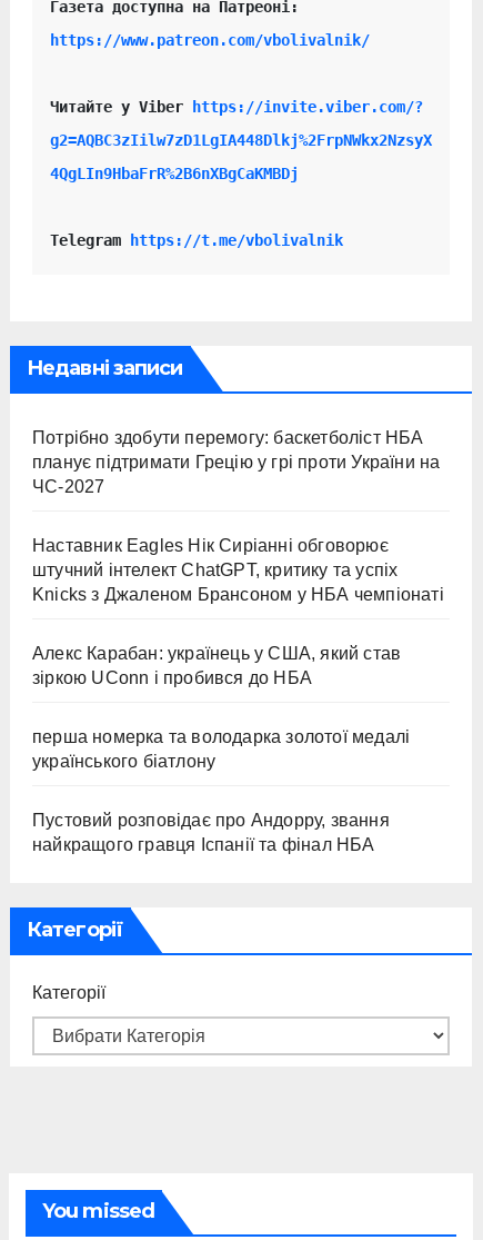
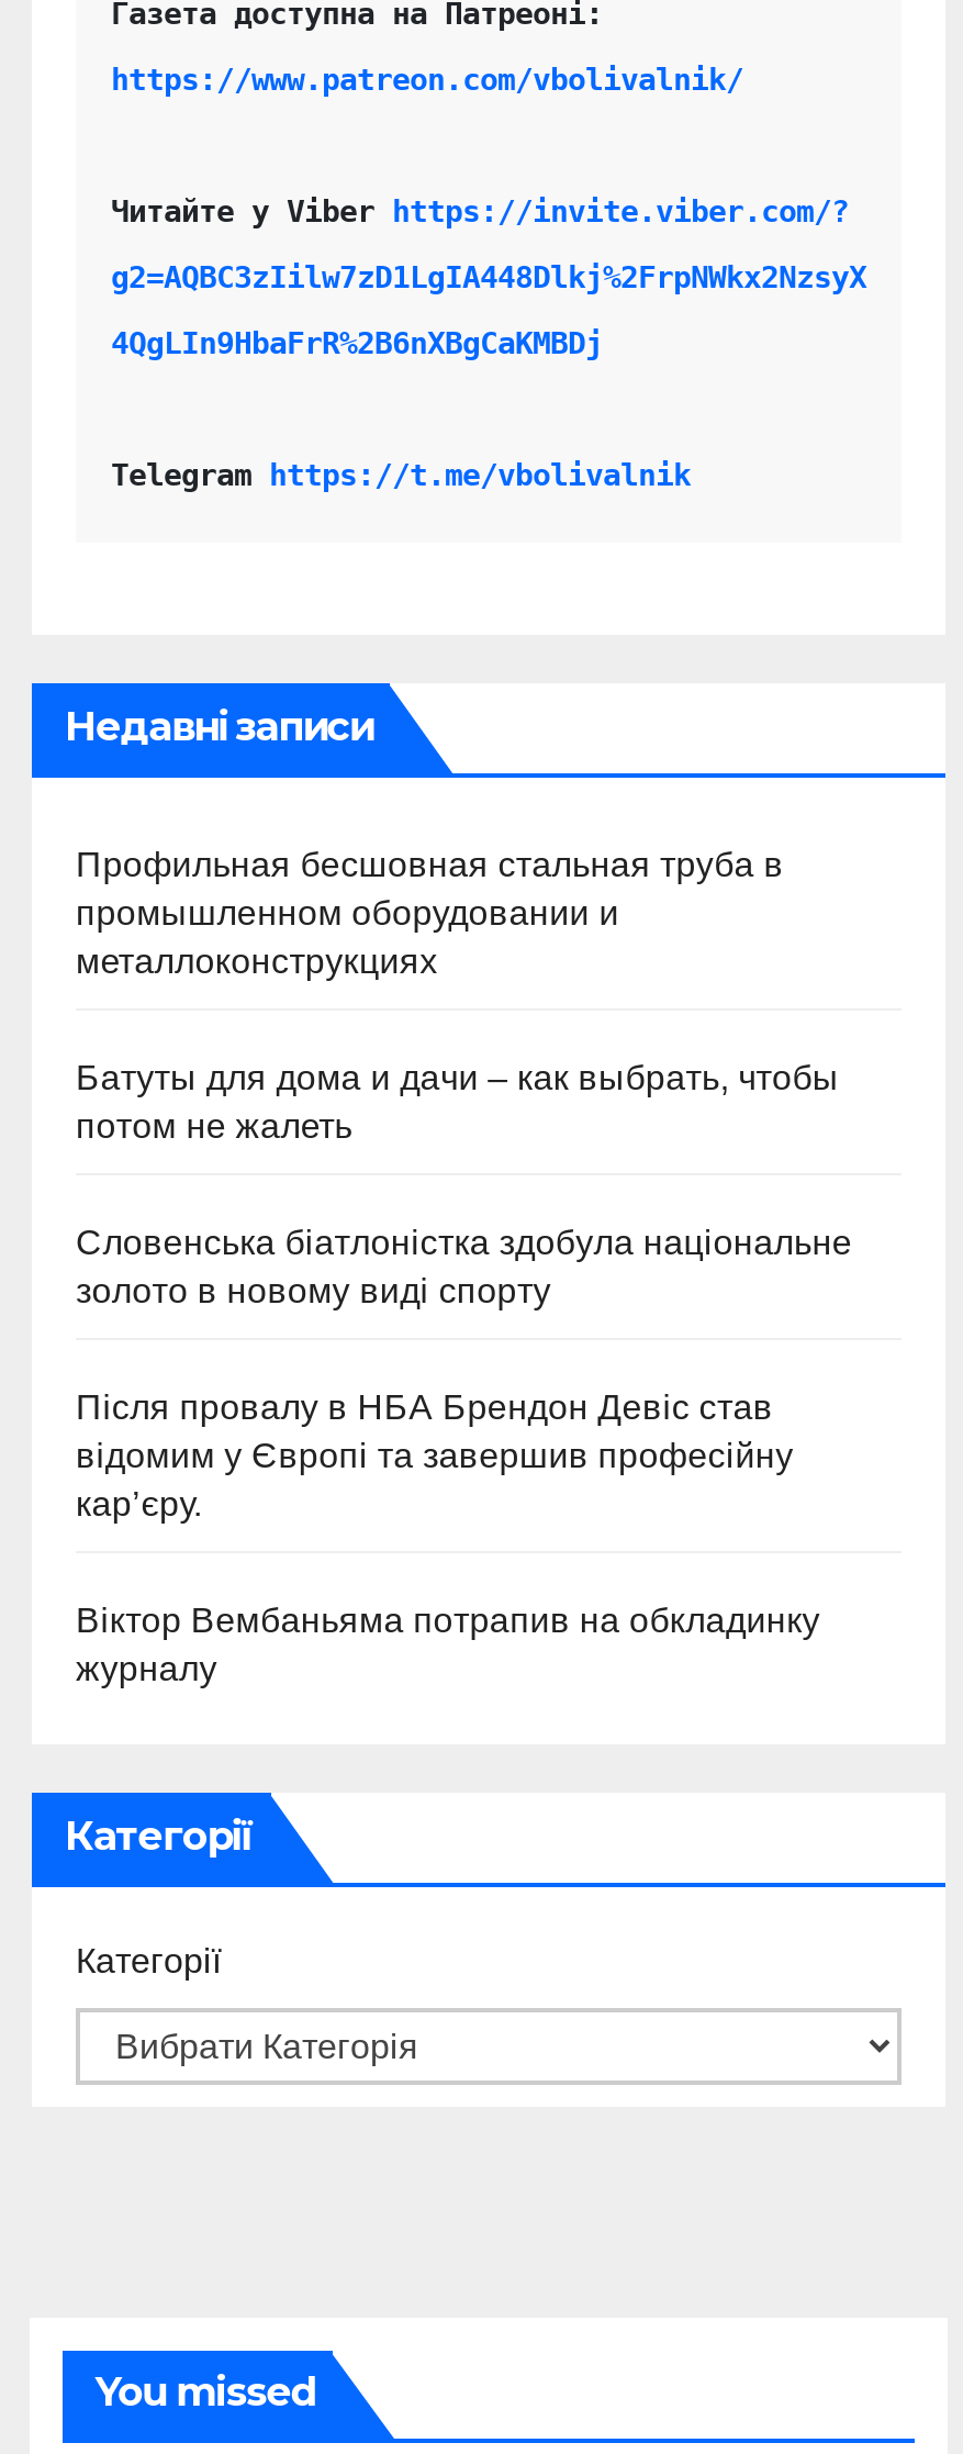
[32,428,440,496] Потрібно здобути перемогу: баскетболіст НБА | планує підтримати Грецію у грі проти України на | ЧС-2027 -> [76,846,784,980] Профильная бесшовная стальная труба в | промышленном оборудовании и | металлоконструкциях
[32,536,444,604] Наставник Eagles Нік Сиріанні обговорює | штучний інтелект ChatGPT, критику та успіх | Knicks з Джаленом Брансоном у НБА чемпіонаті -> [76,1059,839,1145] Батуты для дома и дачи – как выбрать, чтобы | потом не жалеть
[32,644,401,687] Алекс Карабан: українець у США, який став | зіркою UConn і пробився до НБА -> [76,1224,852,1310] Словенська біатлоністка здобула національне | золото в новому виді спорту
[32,727,410,771] перша номерка та володарка золотої медалі | українського біатлону -> [76,1389,793,1523] Після провалу в НБА Брендон Девіс став | відомим у Європі та завершив професійну | кар’єру.
[32,811,390,854] Пустовий розповідає про Андорру, звання | найкращого гравця Іспанії та фінал НБА -> [76,1602,820,1687] Віктор Вембаньяма потрапив на обкладинку | журналу

